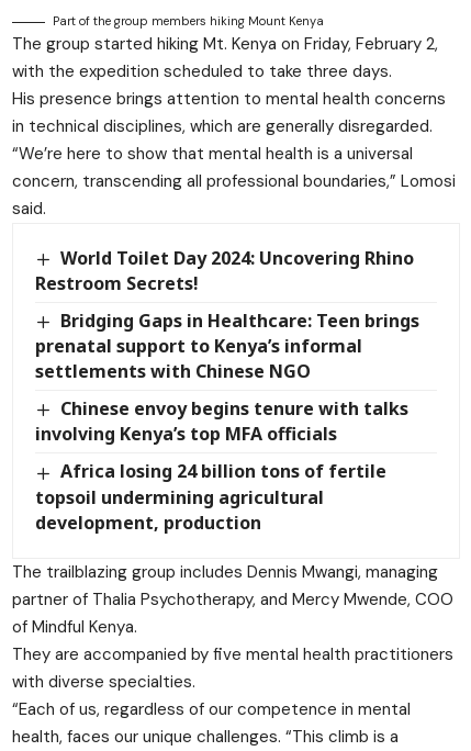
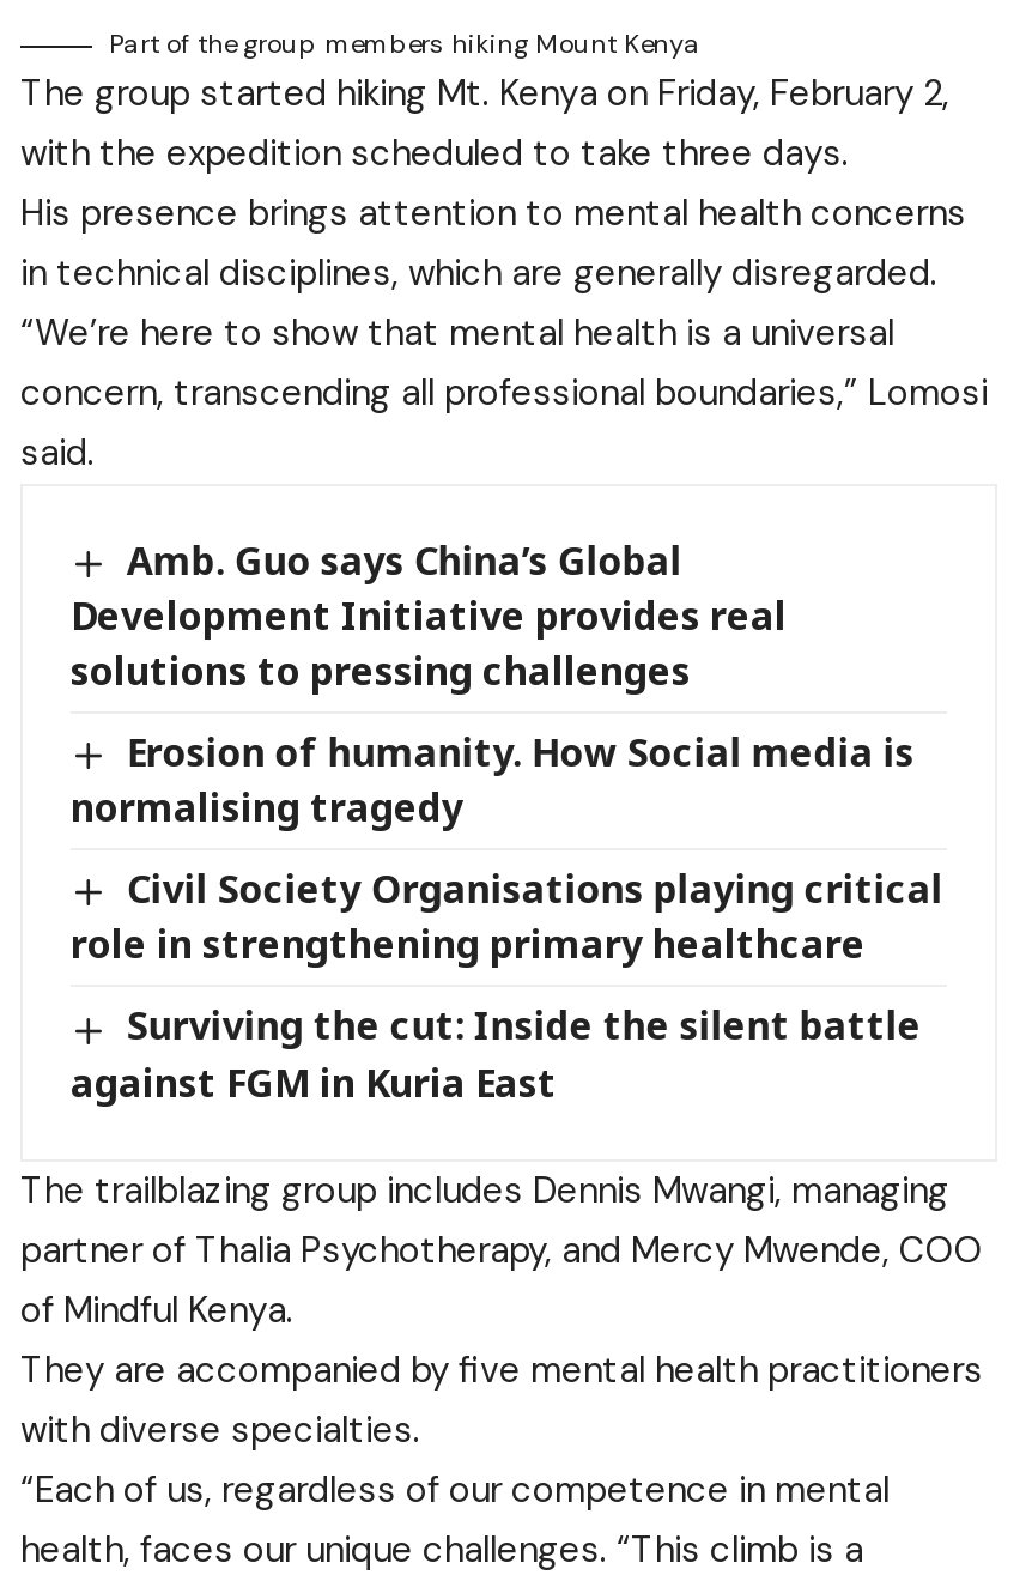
[35,246,414,295] World Toilet Day 2024: Uncovering Rhino | Restroom Secrets! -> [71,534,787,697] Amb. Guo says China’s Global | Development Initiative provides real | solutions to pressing challenges
[35,309,420,383] Bridging Gaps in Healthcare: Teen brings | prenatal support to Kenya’s informal | settlements with Chinese NGO -> [71,726,914,834] Erosion of humanity. How Social media is | normalising tragedy
[35,397,409,446] Chinese envoy begins tenure with talks | involving Kenya’s top MFA officials -> [71,863,943,971] Civil Society Organisations playing critical | role in strengthening primary healthcare
[35,459,387,534] Africa losing 24 billion tons of fertile | topsoil undermining agricultural | development, production -> [71,1000,922,1108] Surviving the cut: Inside the silent battle | against FGM in Kuria East

